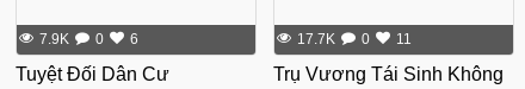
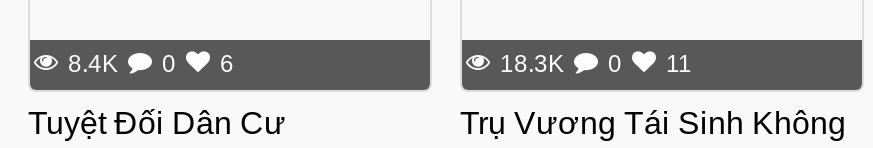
[39,31,138,47] 7.9K 0 6 -> [68,50,234,78] 8.4K 0 6
[297,31,412,47] 17.7K 0 11 -> [500,50,692,78] 18.3K 0 11

